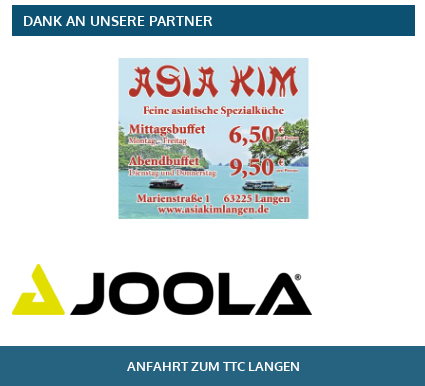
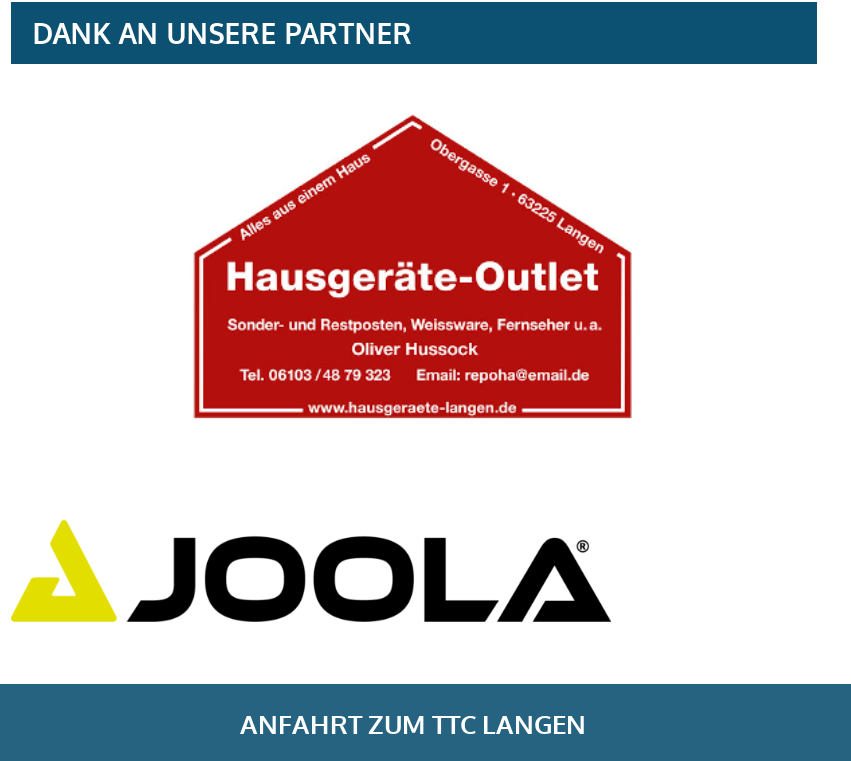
[103,58,322,220] [image] -> [191,110,633,430] [image]

